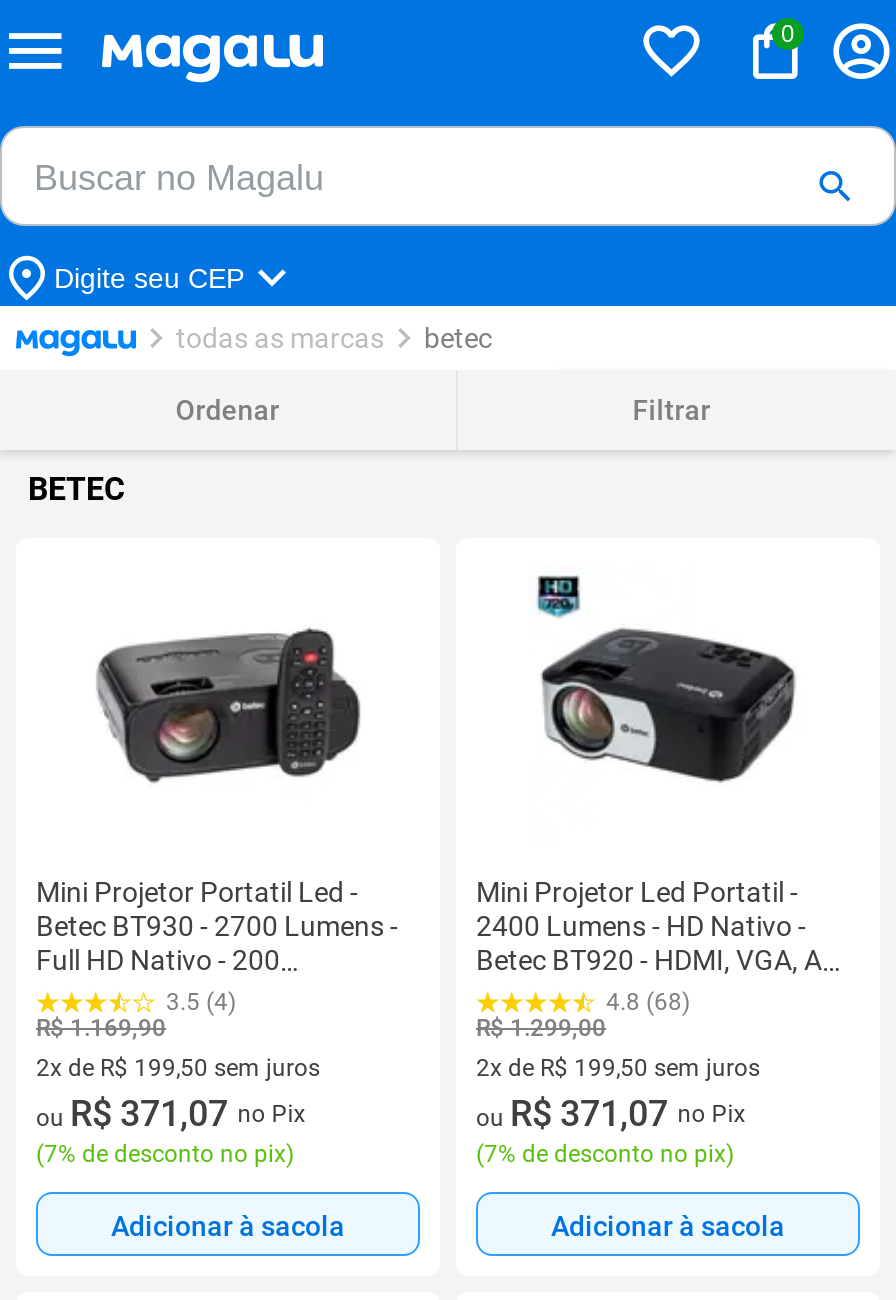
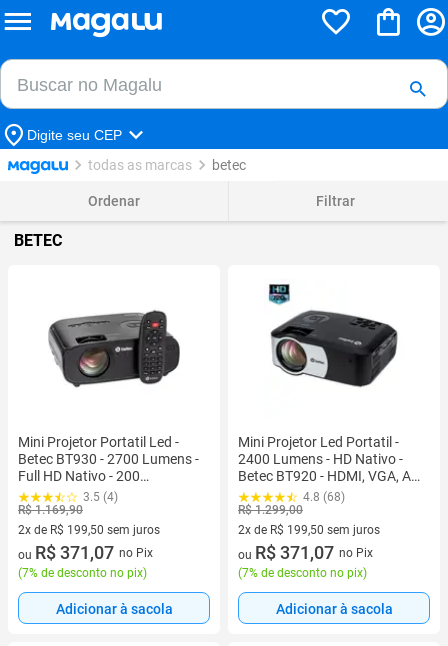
[781,20,795,48] 0 -> none

